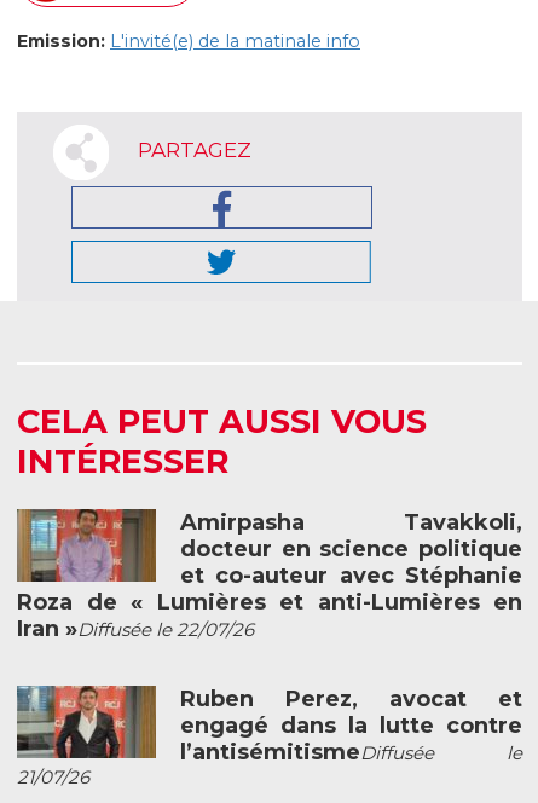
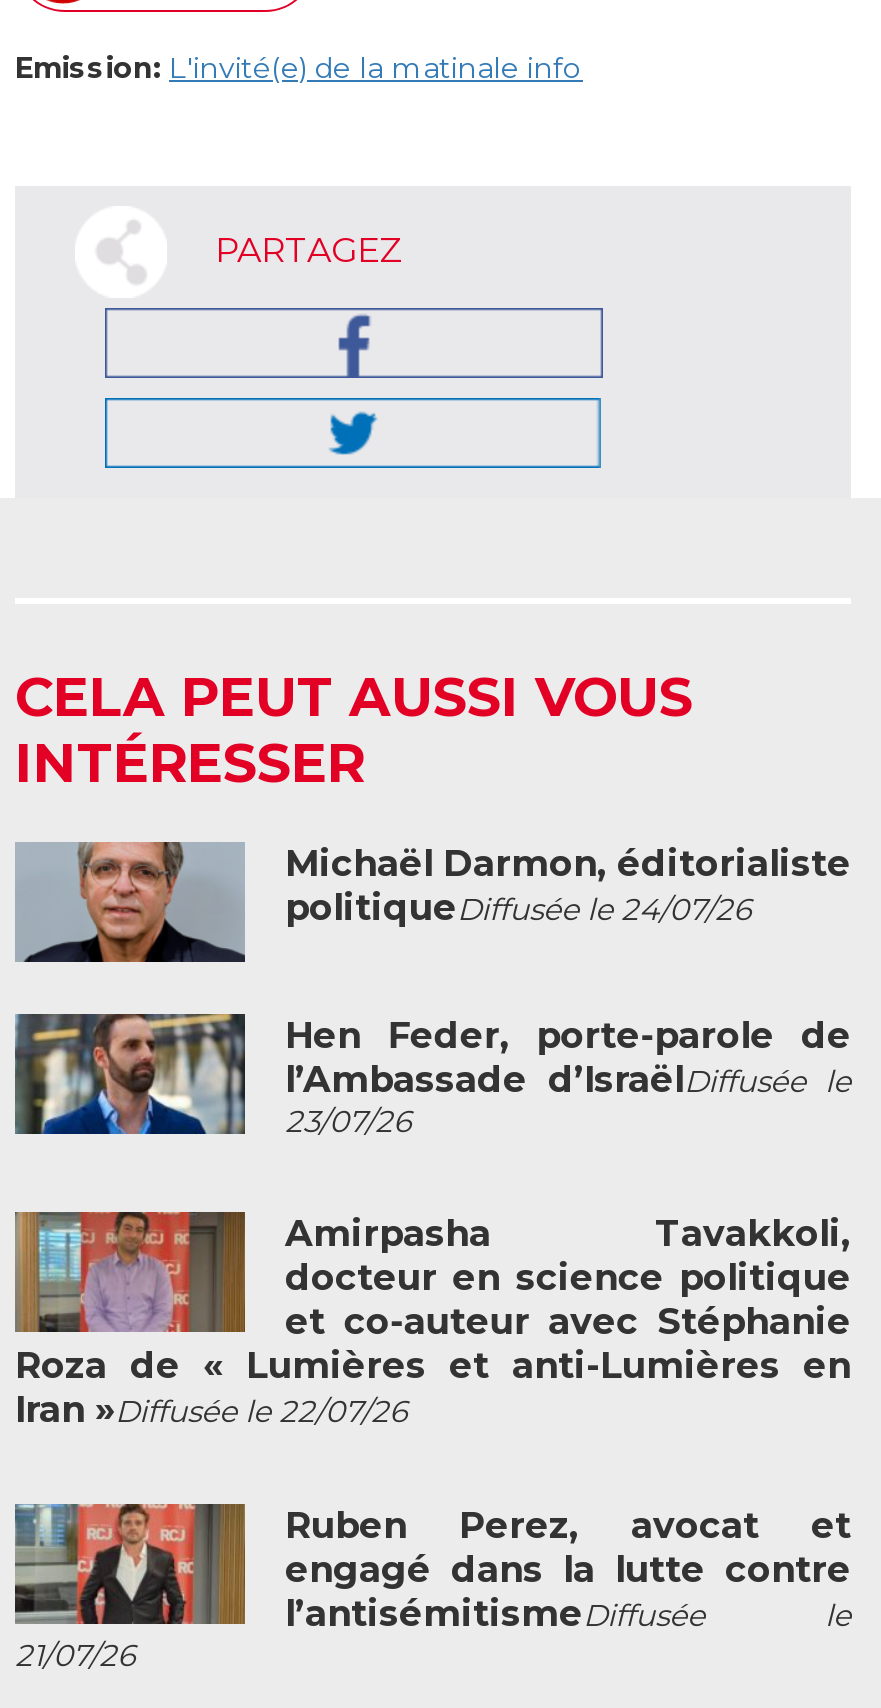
none -> [13,1012,247,1136] [image]
none -> [15,840,851,1140] [image] | Michaël Darmon, éditorialiste | politiqueDiffusée le 24/07/26 | Hen Feder, porte-parole de | l’Ambassade d’IsraëlDiffusée le | 23/07/26

